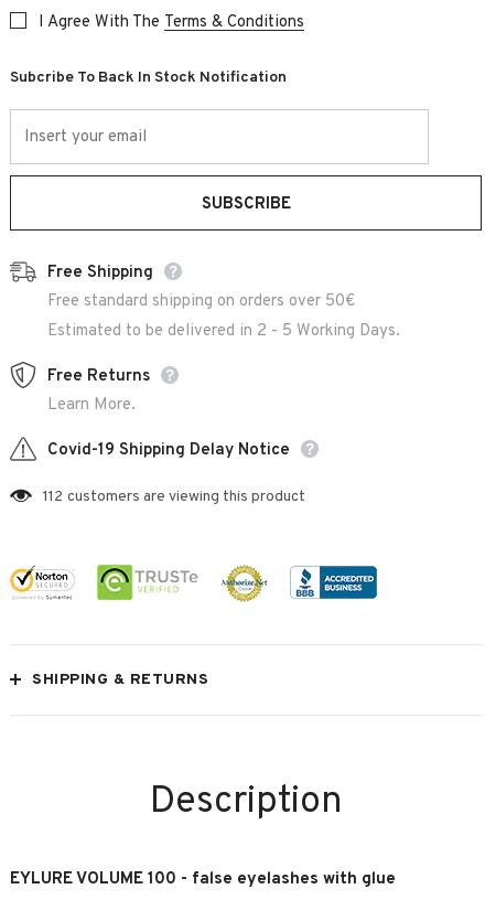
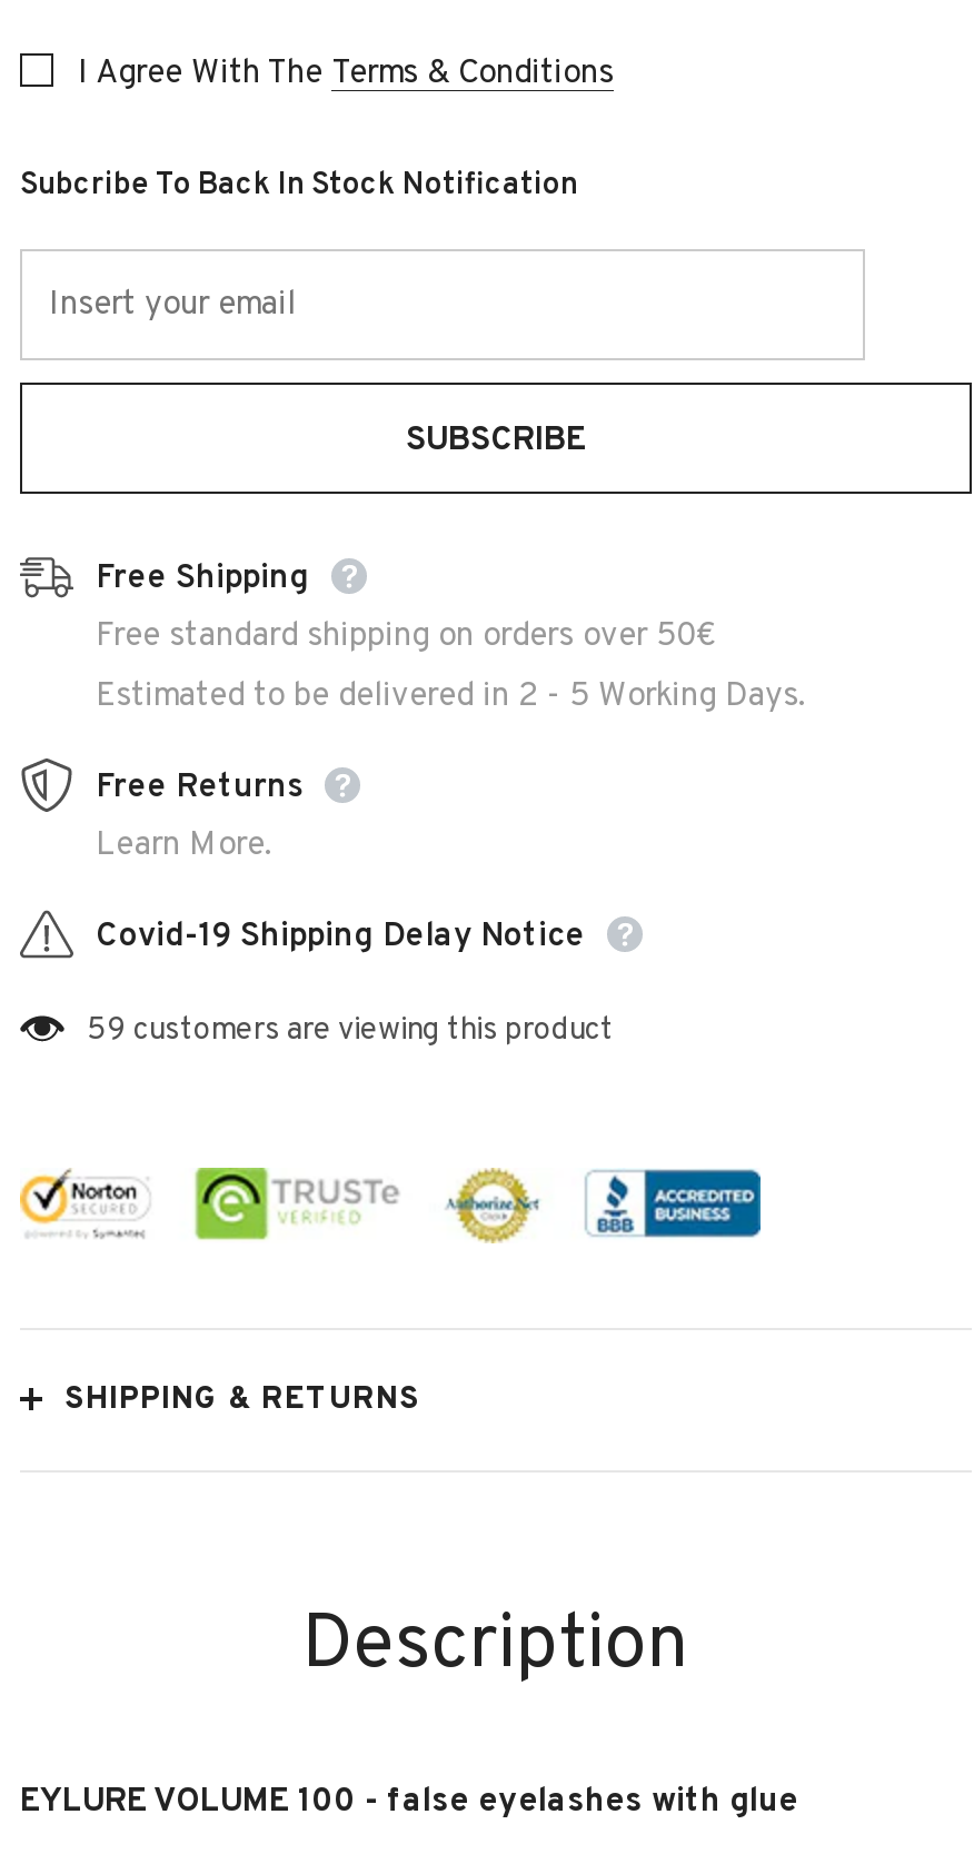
[43,488,305,507] 112 customers are viewing this product -> [87,1013,614,1051] 59 customers are viewing this product

